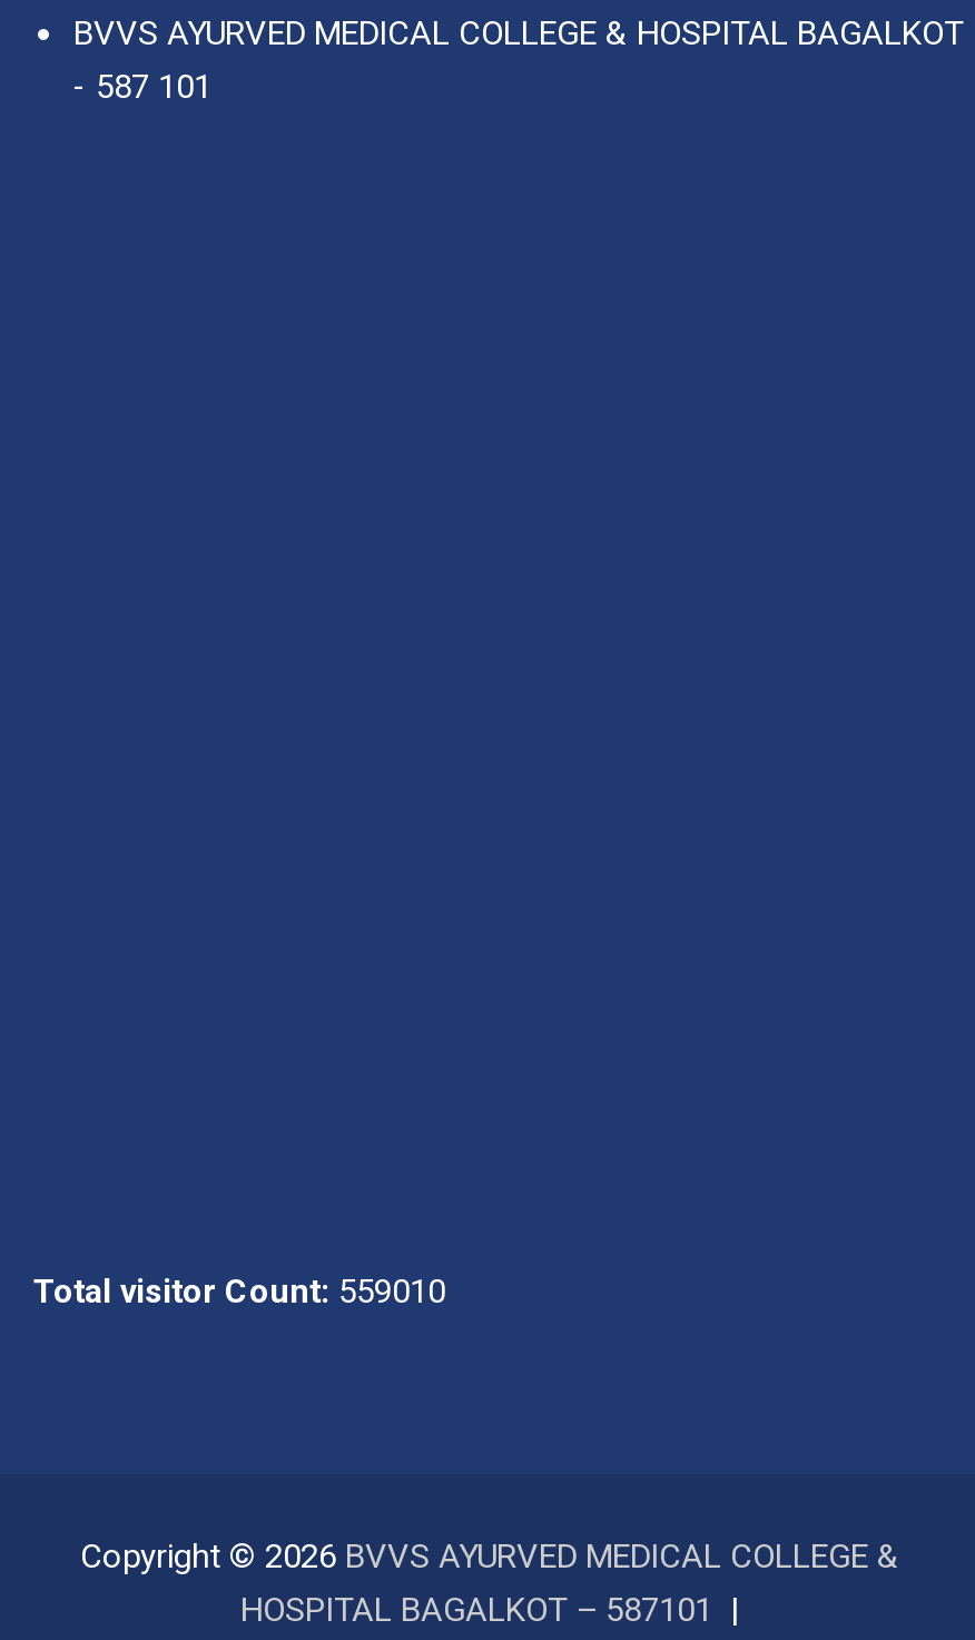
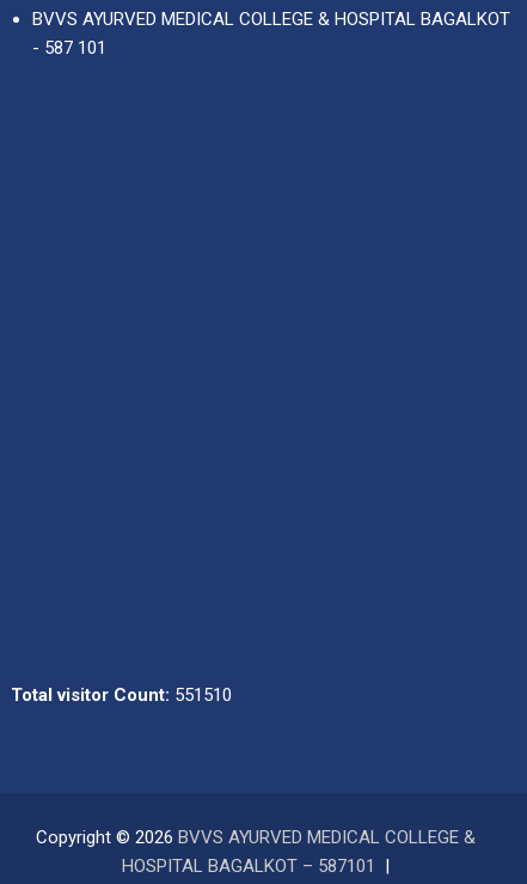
[33,1271,445,1312] Total visitor Count: 559010 -> [11,684,232,706] Total visitor Count: 551510

